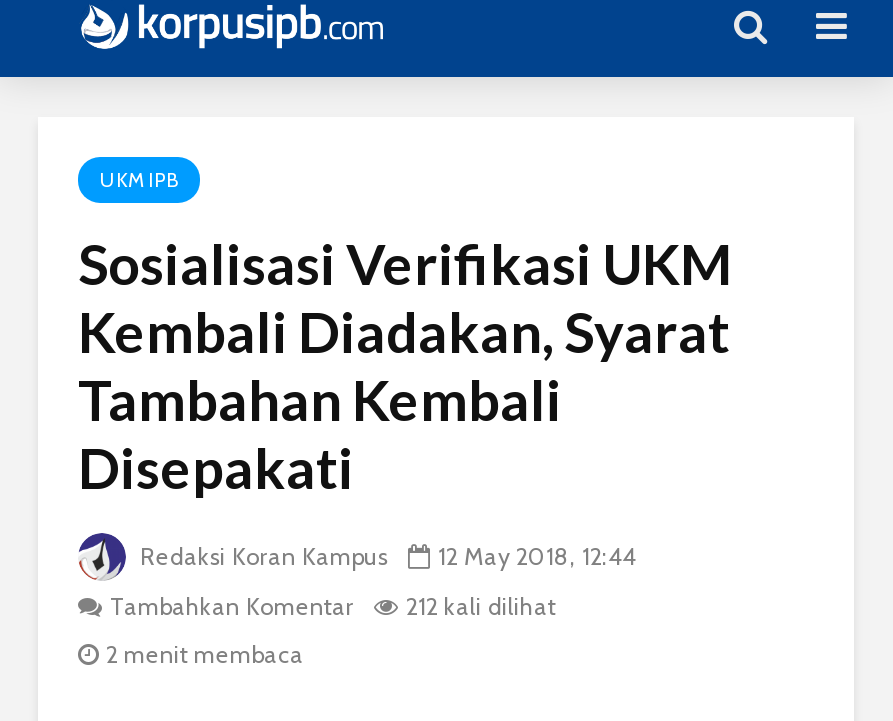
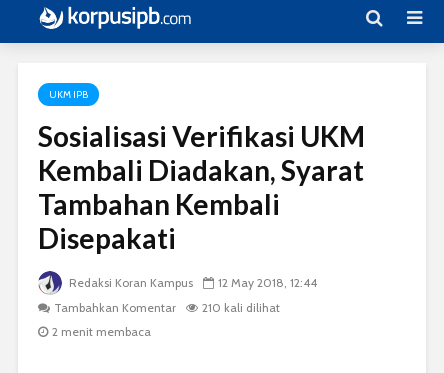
[110,591,556,621] Tambahkan Komentar 212 kali dilihat -> [54,300,280,315] Tambahkan Komentar 210 kali dilihat

